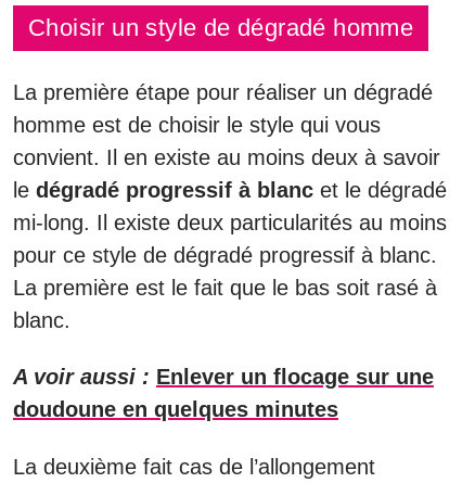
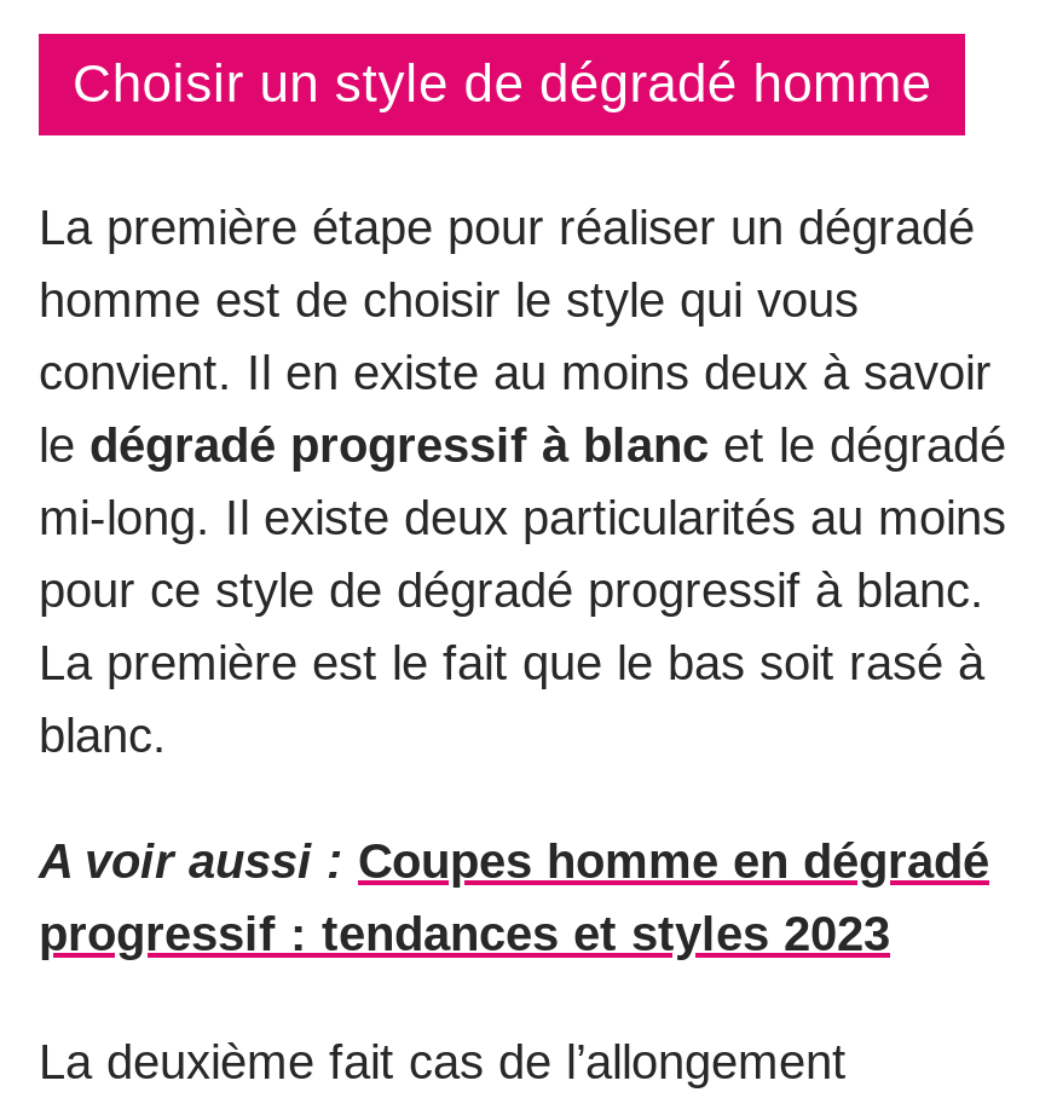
[13,365,434,421] A voir aussi : Enlever un flocage sur une | doudoune en quelques minutes -> [39,834,989,960] A voir aussi : Coupes homme en dégradé | progressif : tendances et styles 2023

